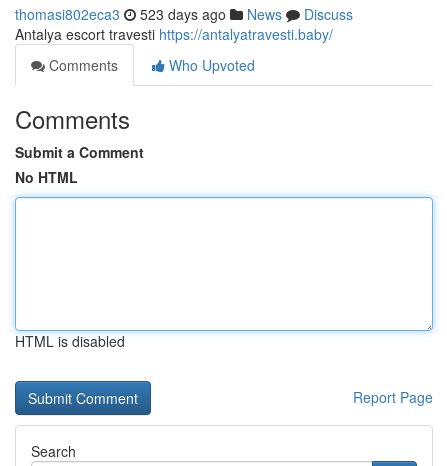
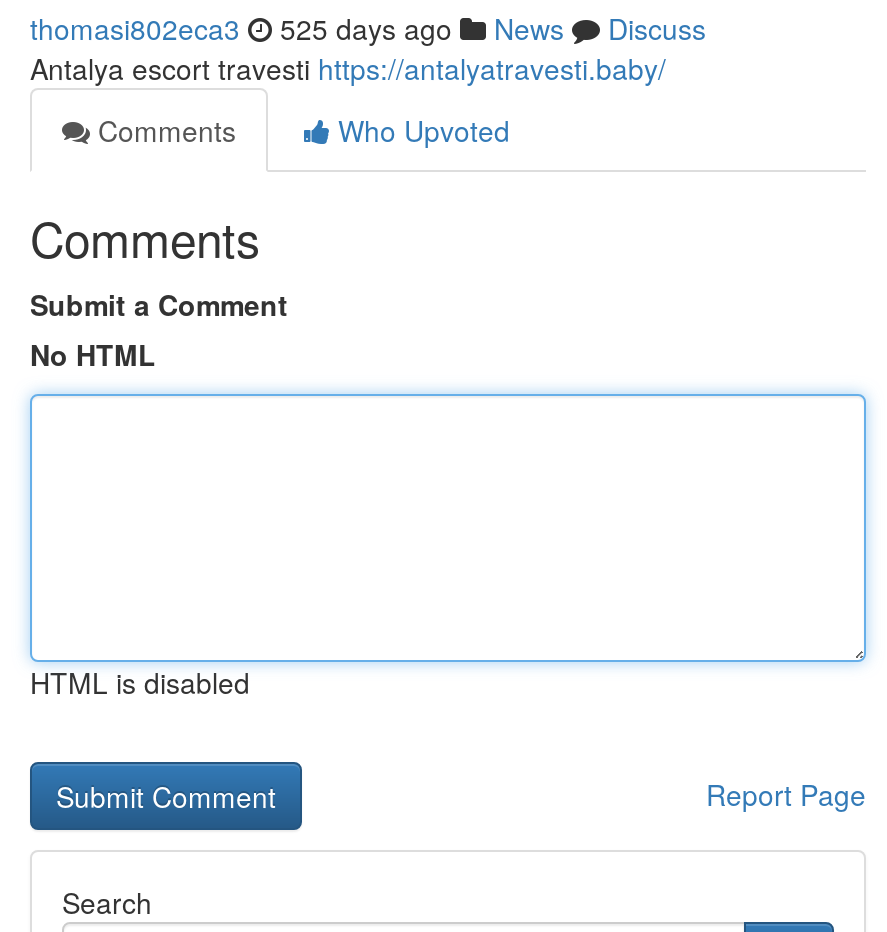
[15,4,353,24] thomasi802eca3 523 days ago News Discuss -> [30,8,706,48] thomasi802eca3 525 days ago News Discuss

